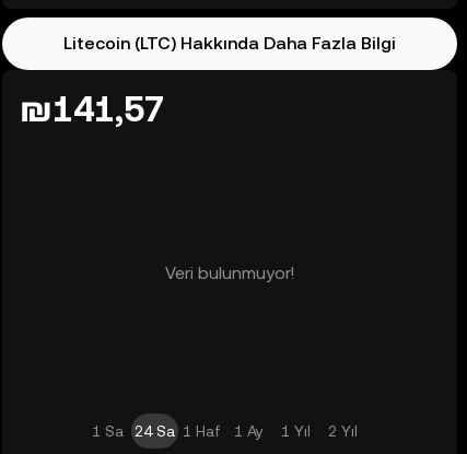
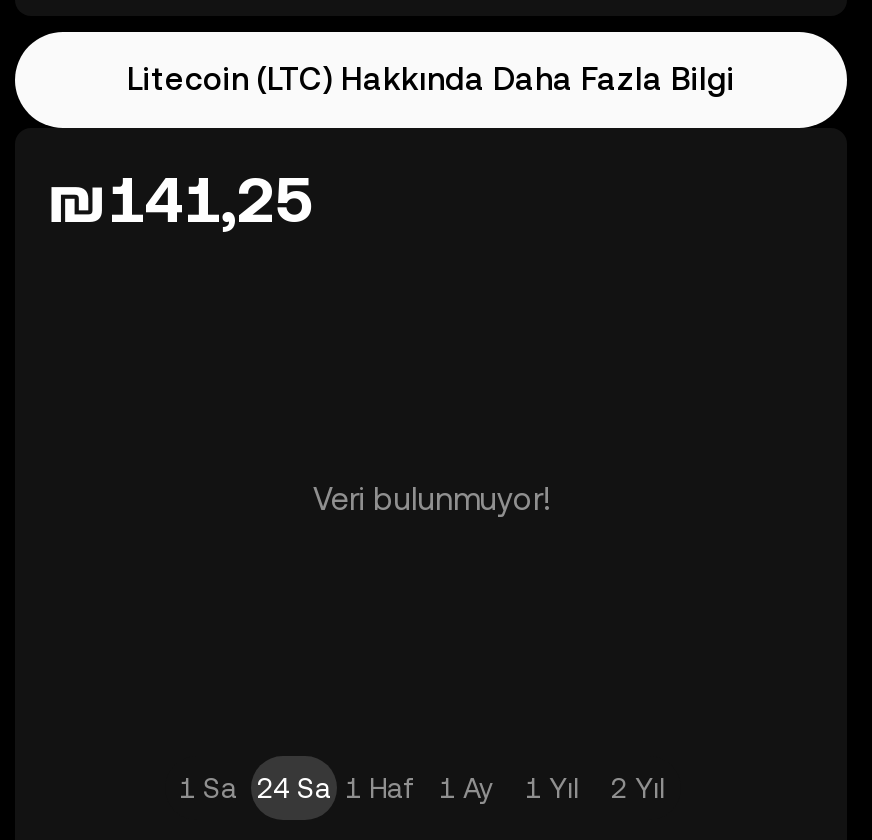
[20,89,165,129] ₪141,57 -> [47,162,313,236] ₪141,25

